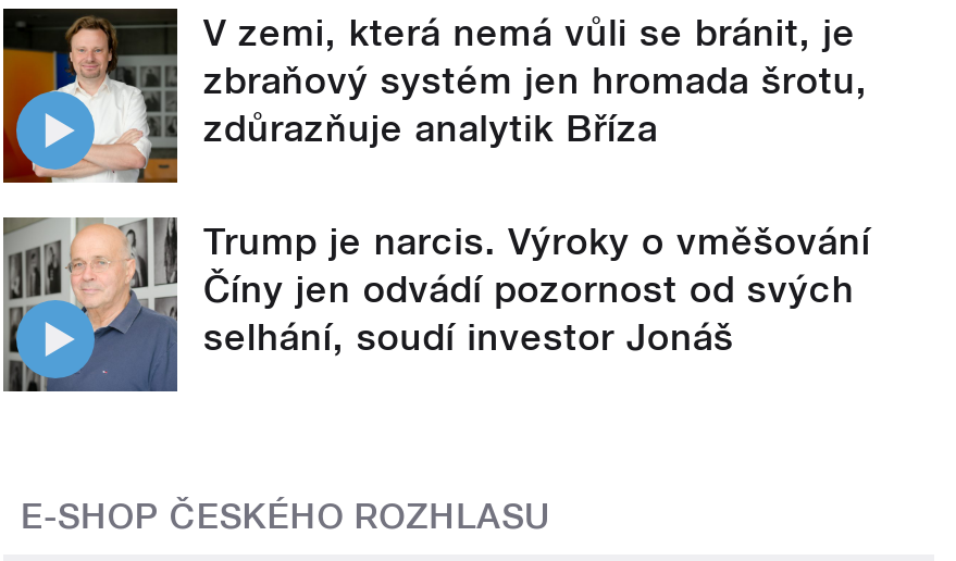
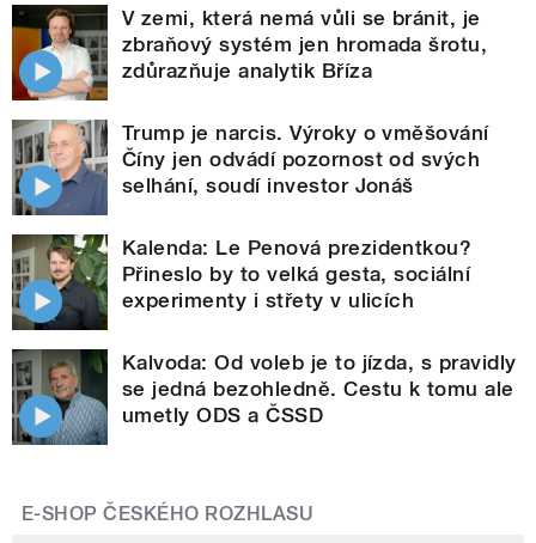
none -> [11,233,516,427] [image] | Kalenda: Le Penová prezidentkou? | Přineslo by to velká gesta, sociální | experimenty i střety v ulicích | Kalvoda: Od voleb je to jízda, s pravidly | se jedná bezohledně. Cestu k tomu ale | umetly ODS a ČSSD
none -> [12,348,105,445] [image]

